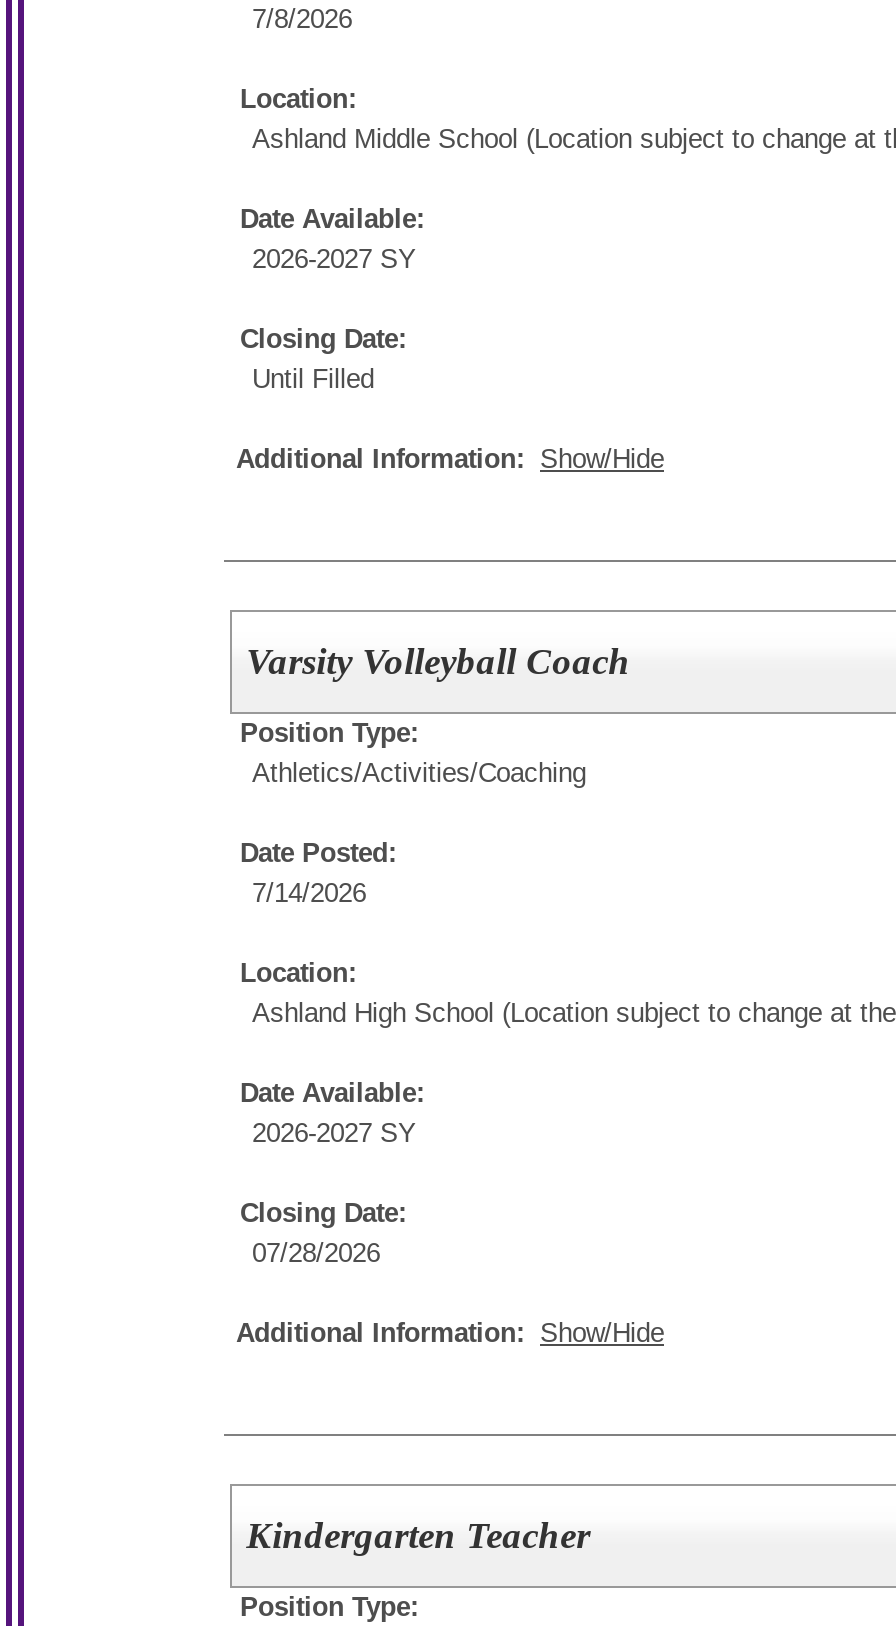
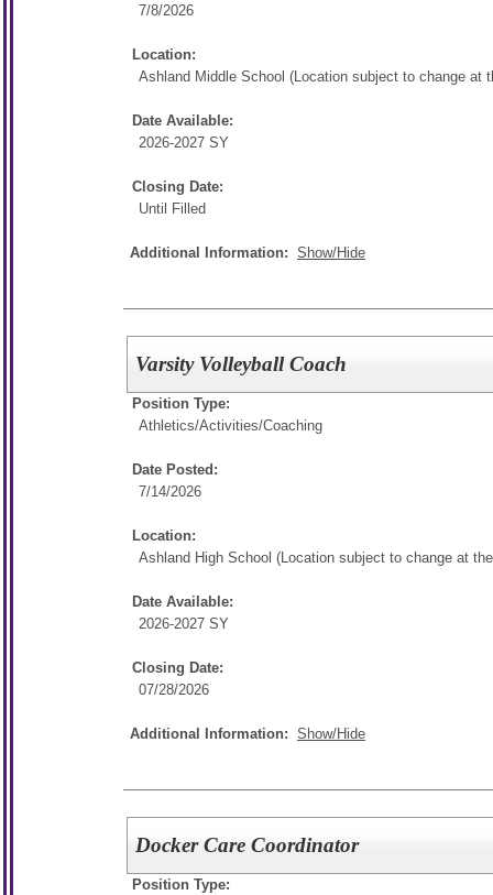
[246,1514,590,1556] Kindergarten Teacher -> [135,833,359,856] Docker Care Coordinator

